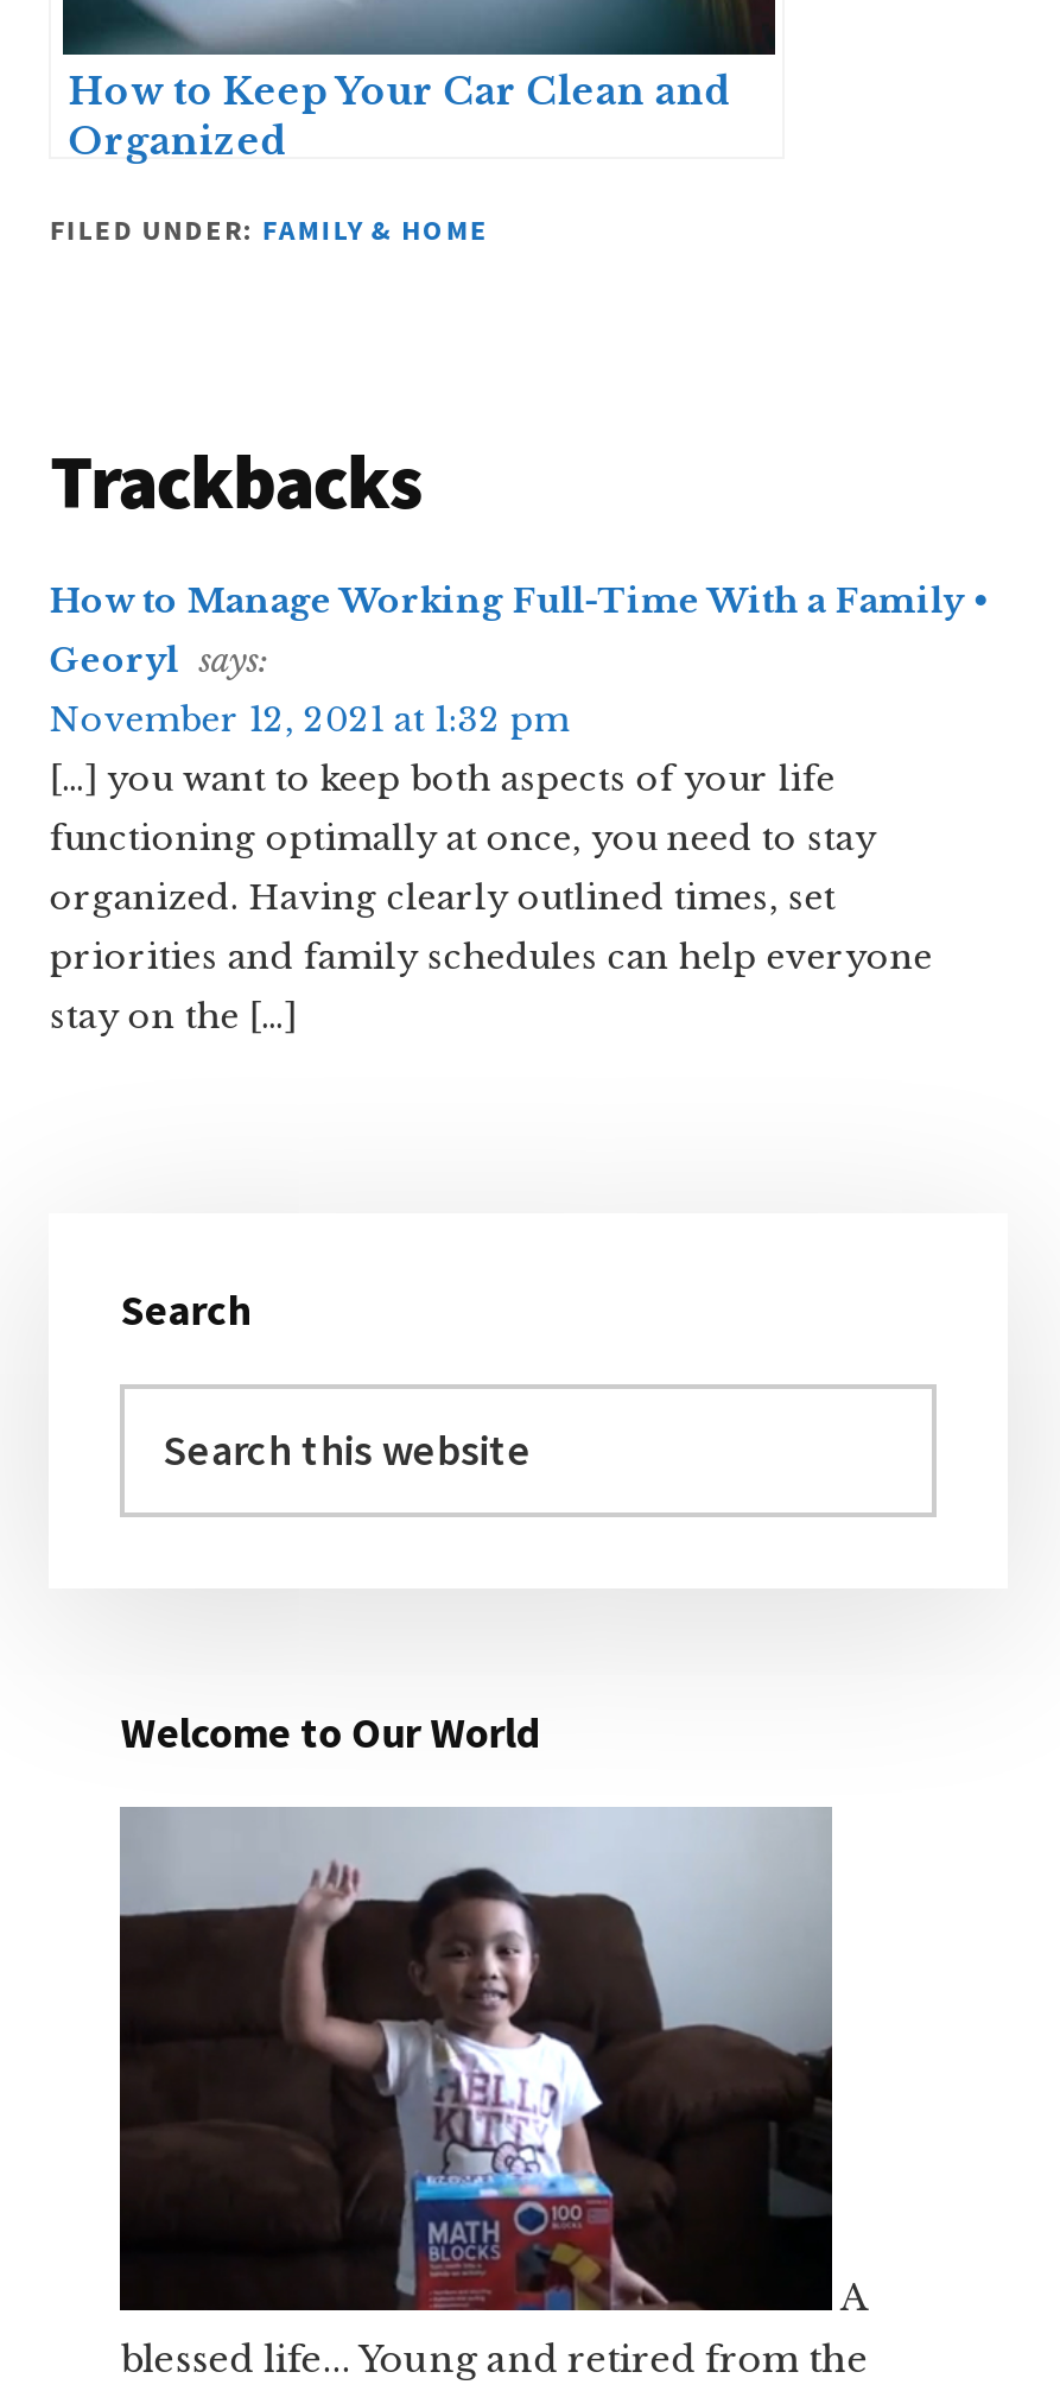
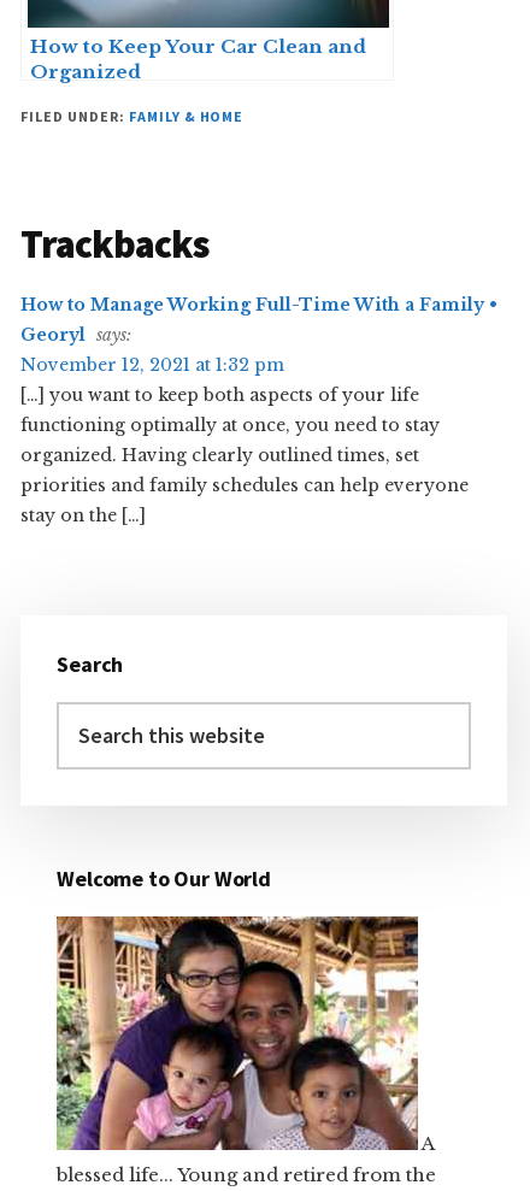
[118,1807,834,2313] [image] -> [55,915,419,1151] [image]

